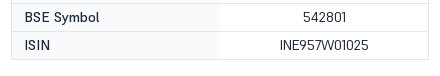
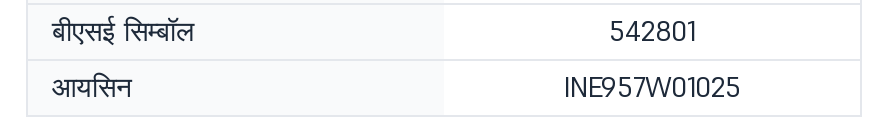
[24,8,100,26] BSE Symbol -> [52,13,194,49] बीएसई सिम्बॉल
[24,36,50,54] ISIN -> [52,69,132,105] आयसिन

